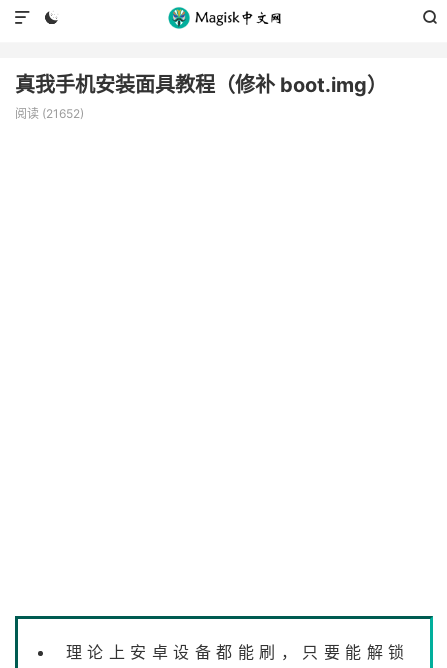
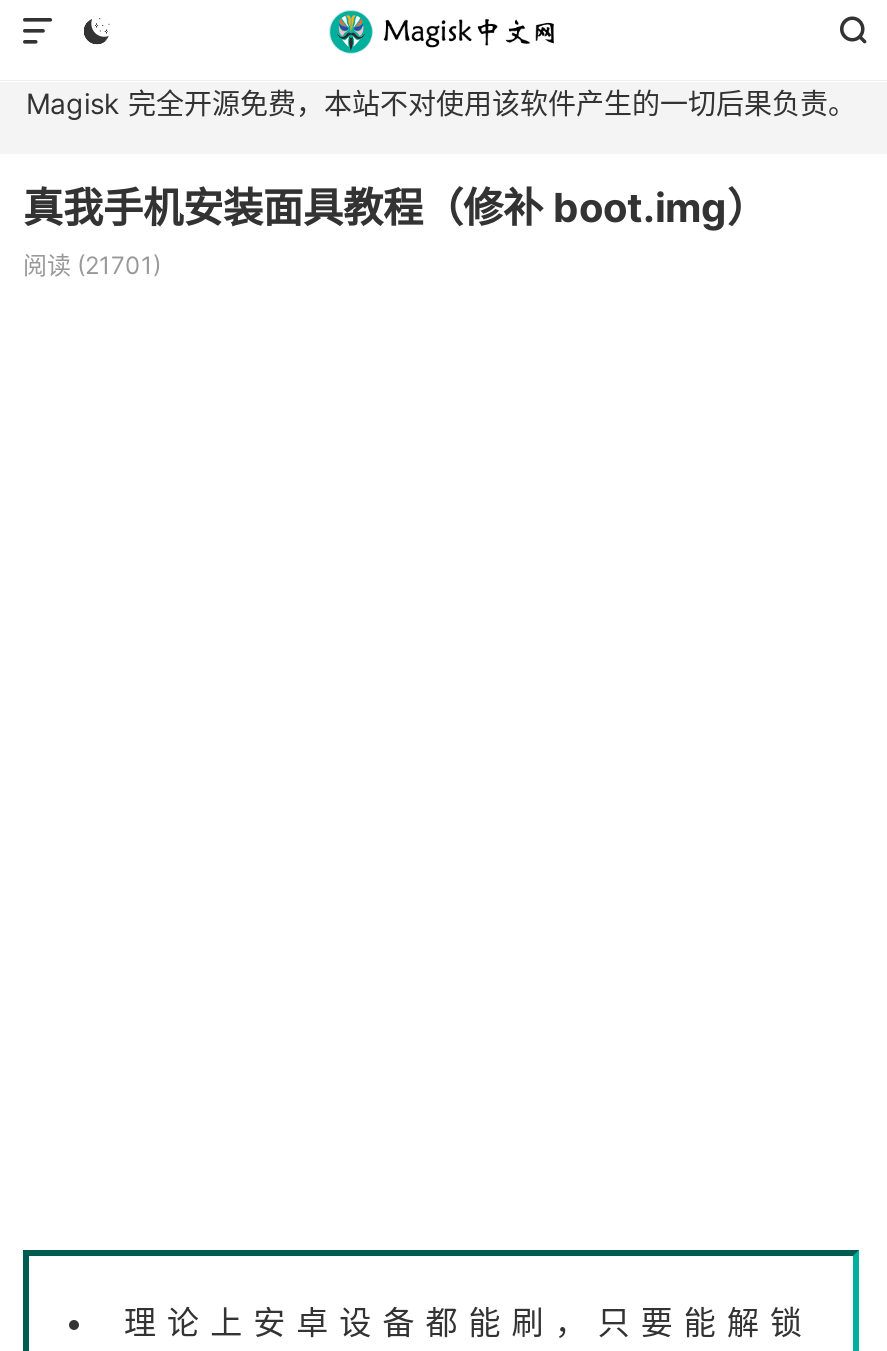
none -> [26,86,856,120] Magisk 完全开源免费，本站不对使用该软件产生的一切后果负责。
[15,106,84,121] 阅读 (21652) -> [23,250,161,280] 阅读 (21701)

